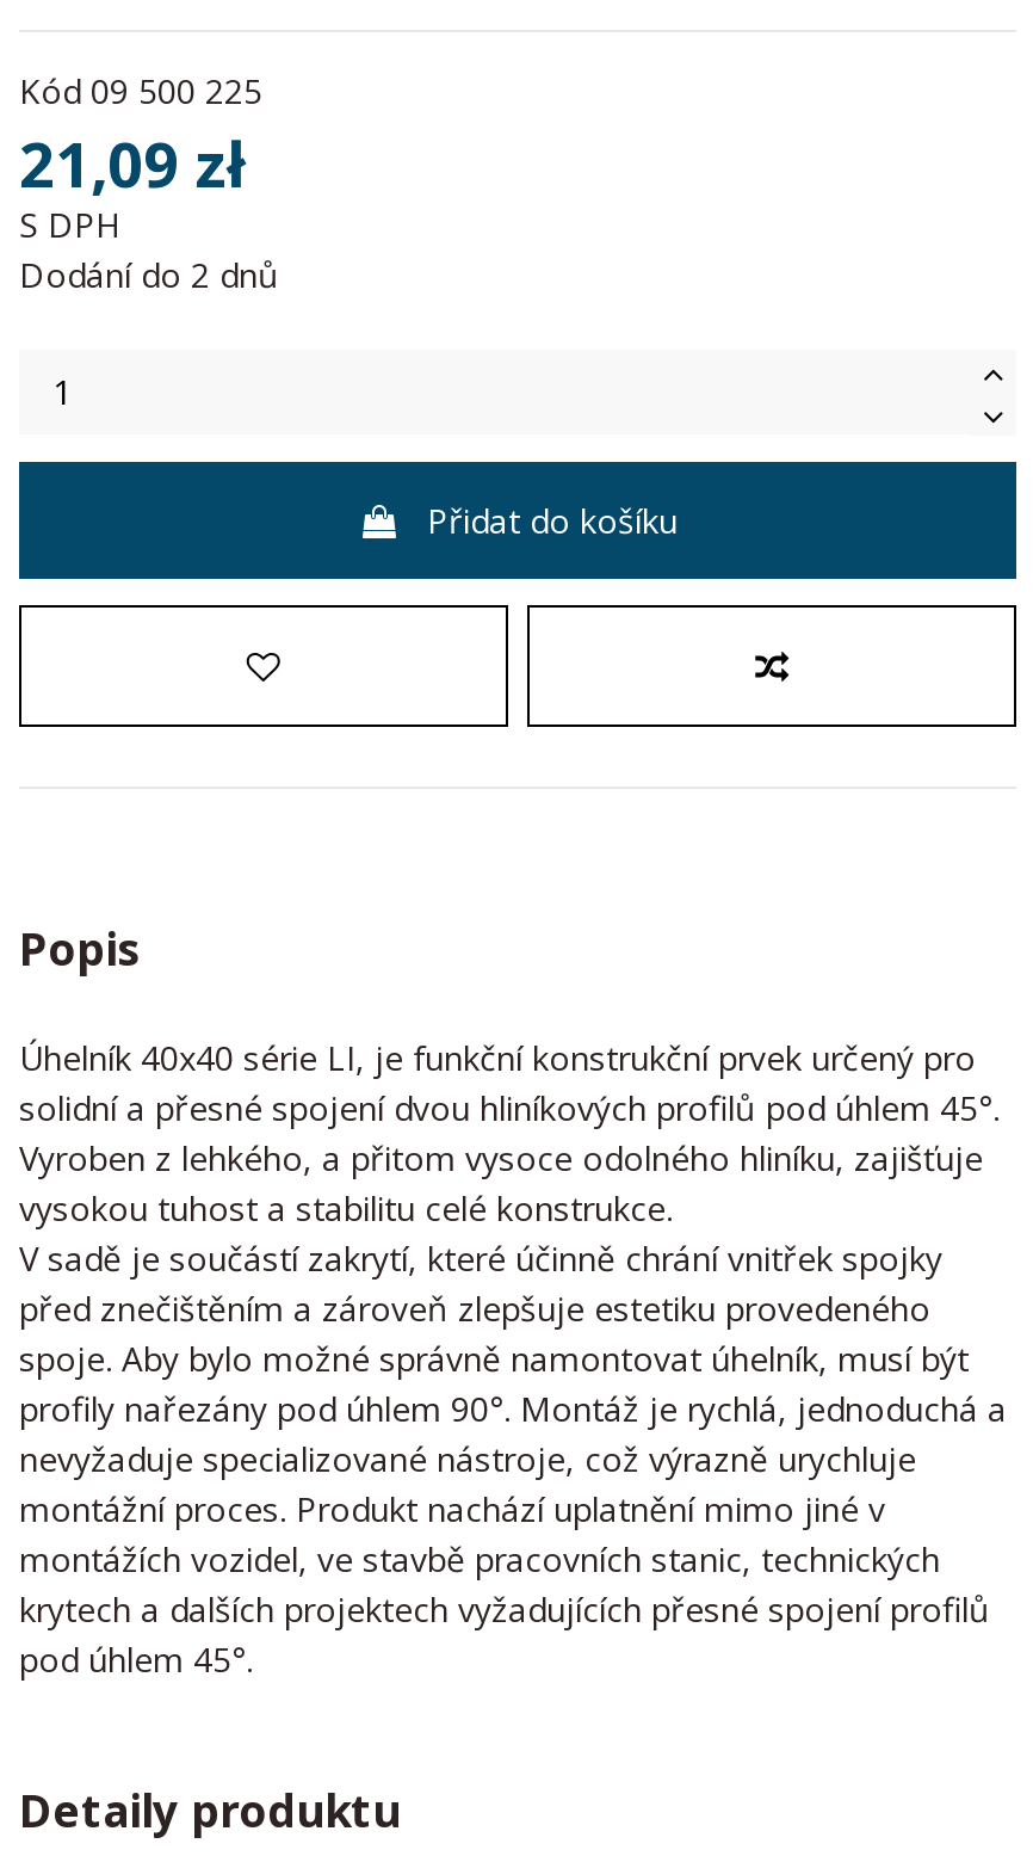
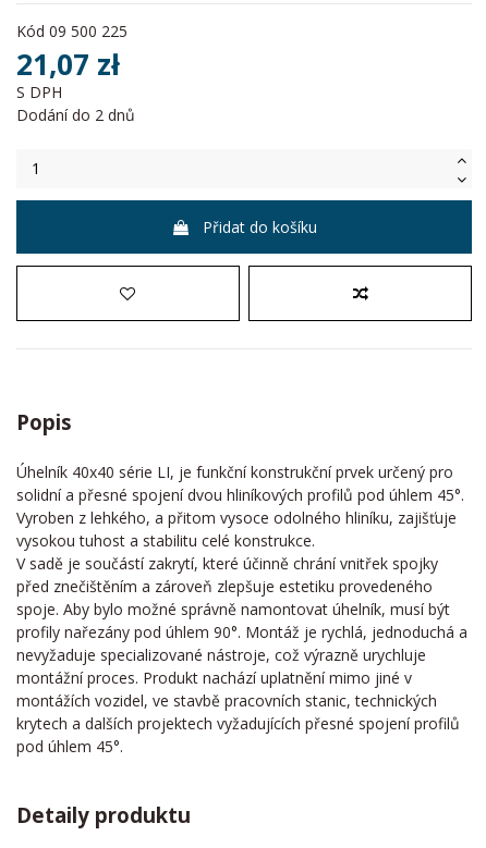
[19,120,246,206] 21,09 zł -> [16,45,120,84] 21,07 zł

